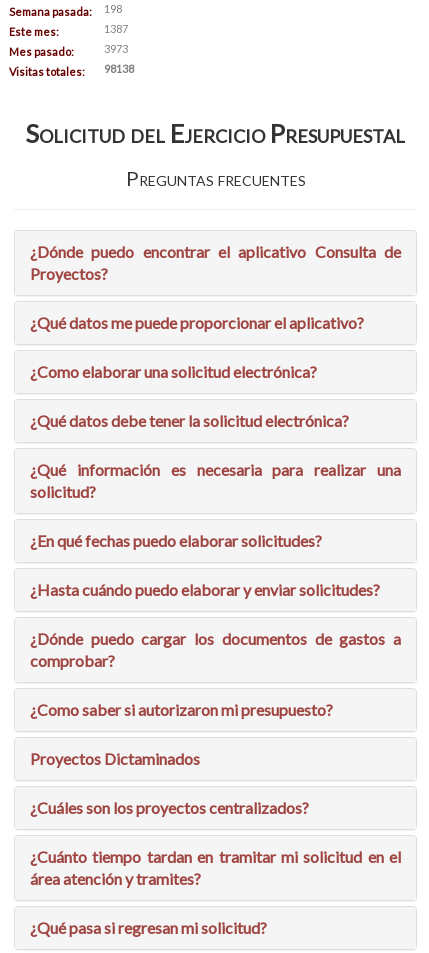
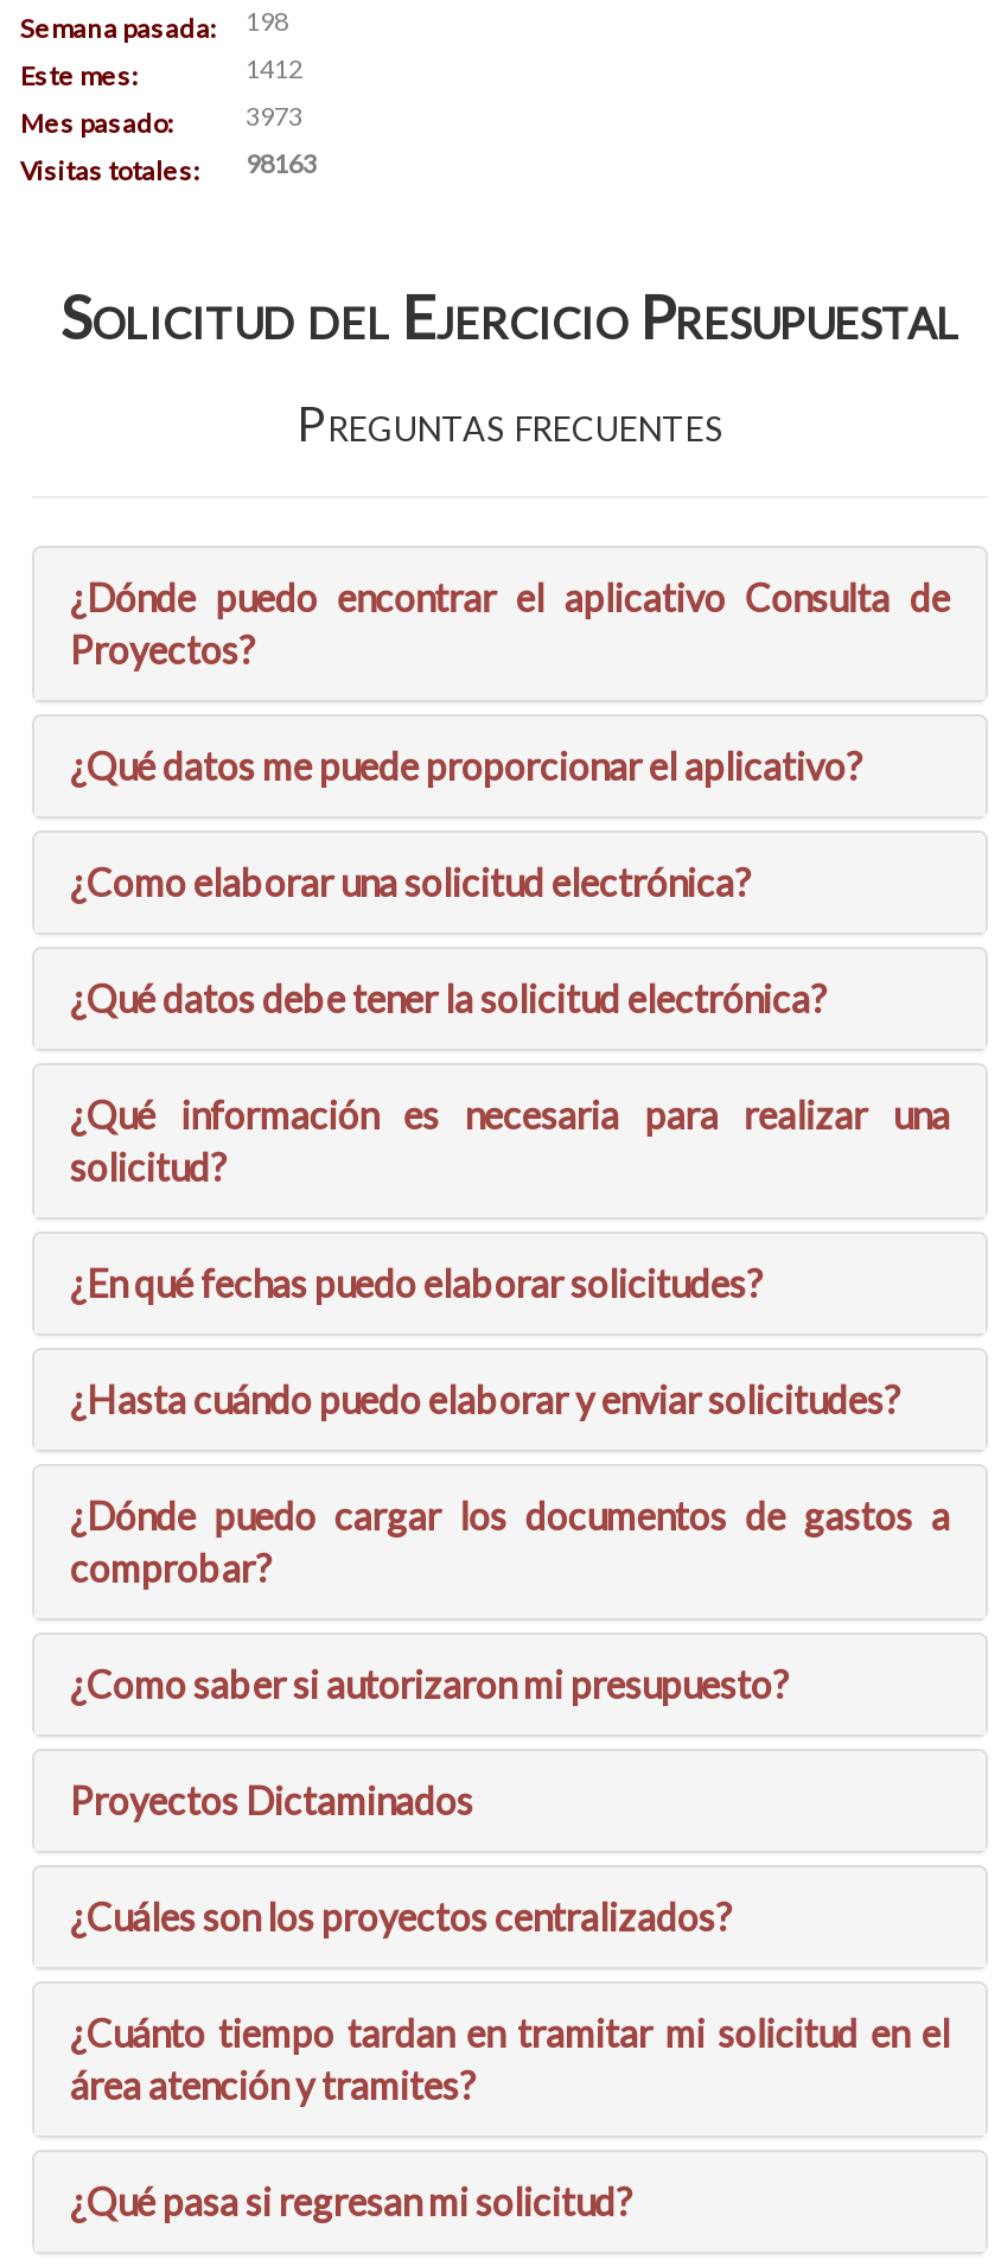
[104,22,128,35] 1387 -> [246,52,302,83] 1412
[9,62,134,78] Visitas totales: 98138 -> [20,147,317,185] Visitas totales: 98163

